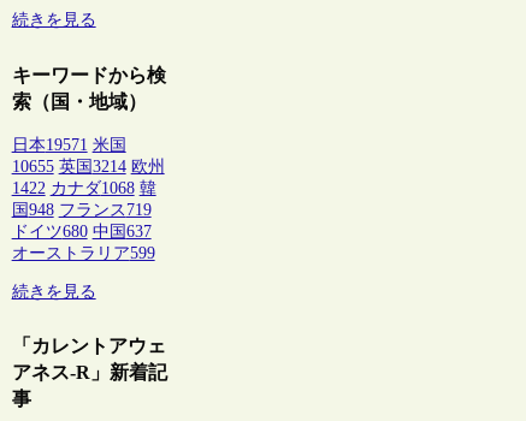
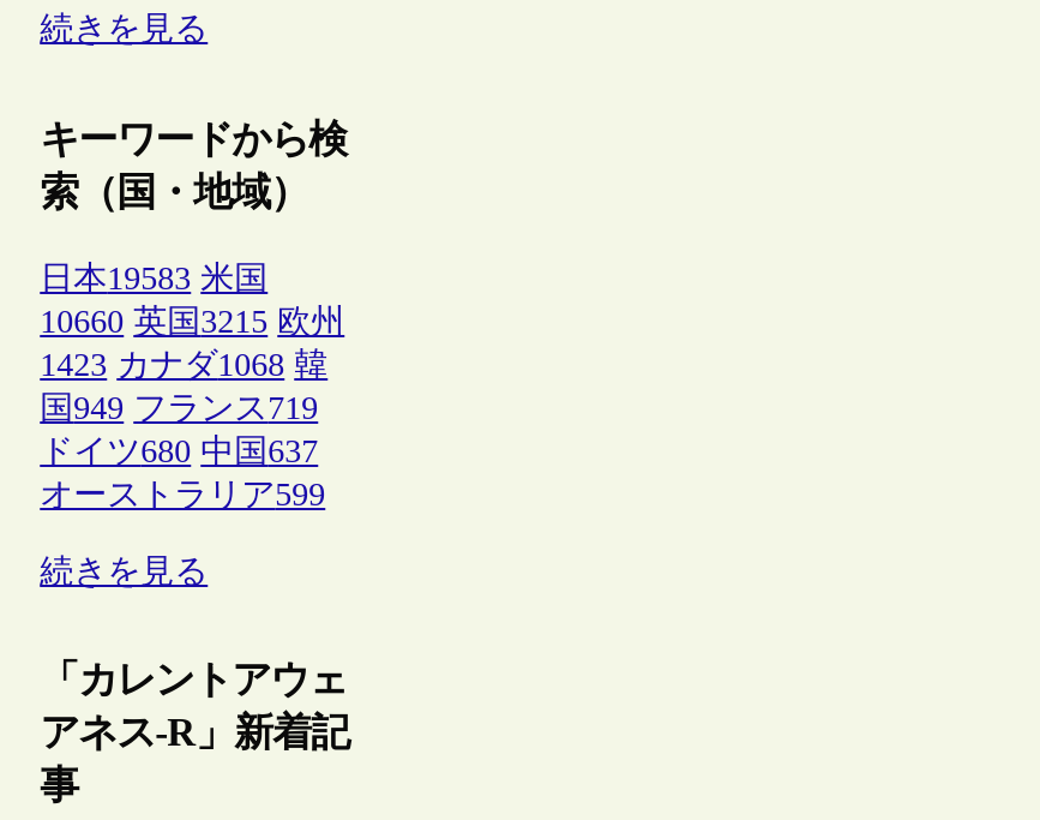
[12,136,126,154] 日本19571 米国 -> [40,261,268,297] 日本19583 米国
[12,158,164,176] 10655 英国3214 欧州 -> [40,304,345,340] 10660 英国3215 欧州
[12,179,156,197] 1422 カナダ1068 韓 -> [40,347,328,383] 1423 カナダ1068 韓
[12,201,151,219] 国948 フランス719 -> [40,390,318,426] 国949 フランス719

